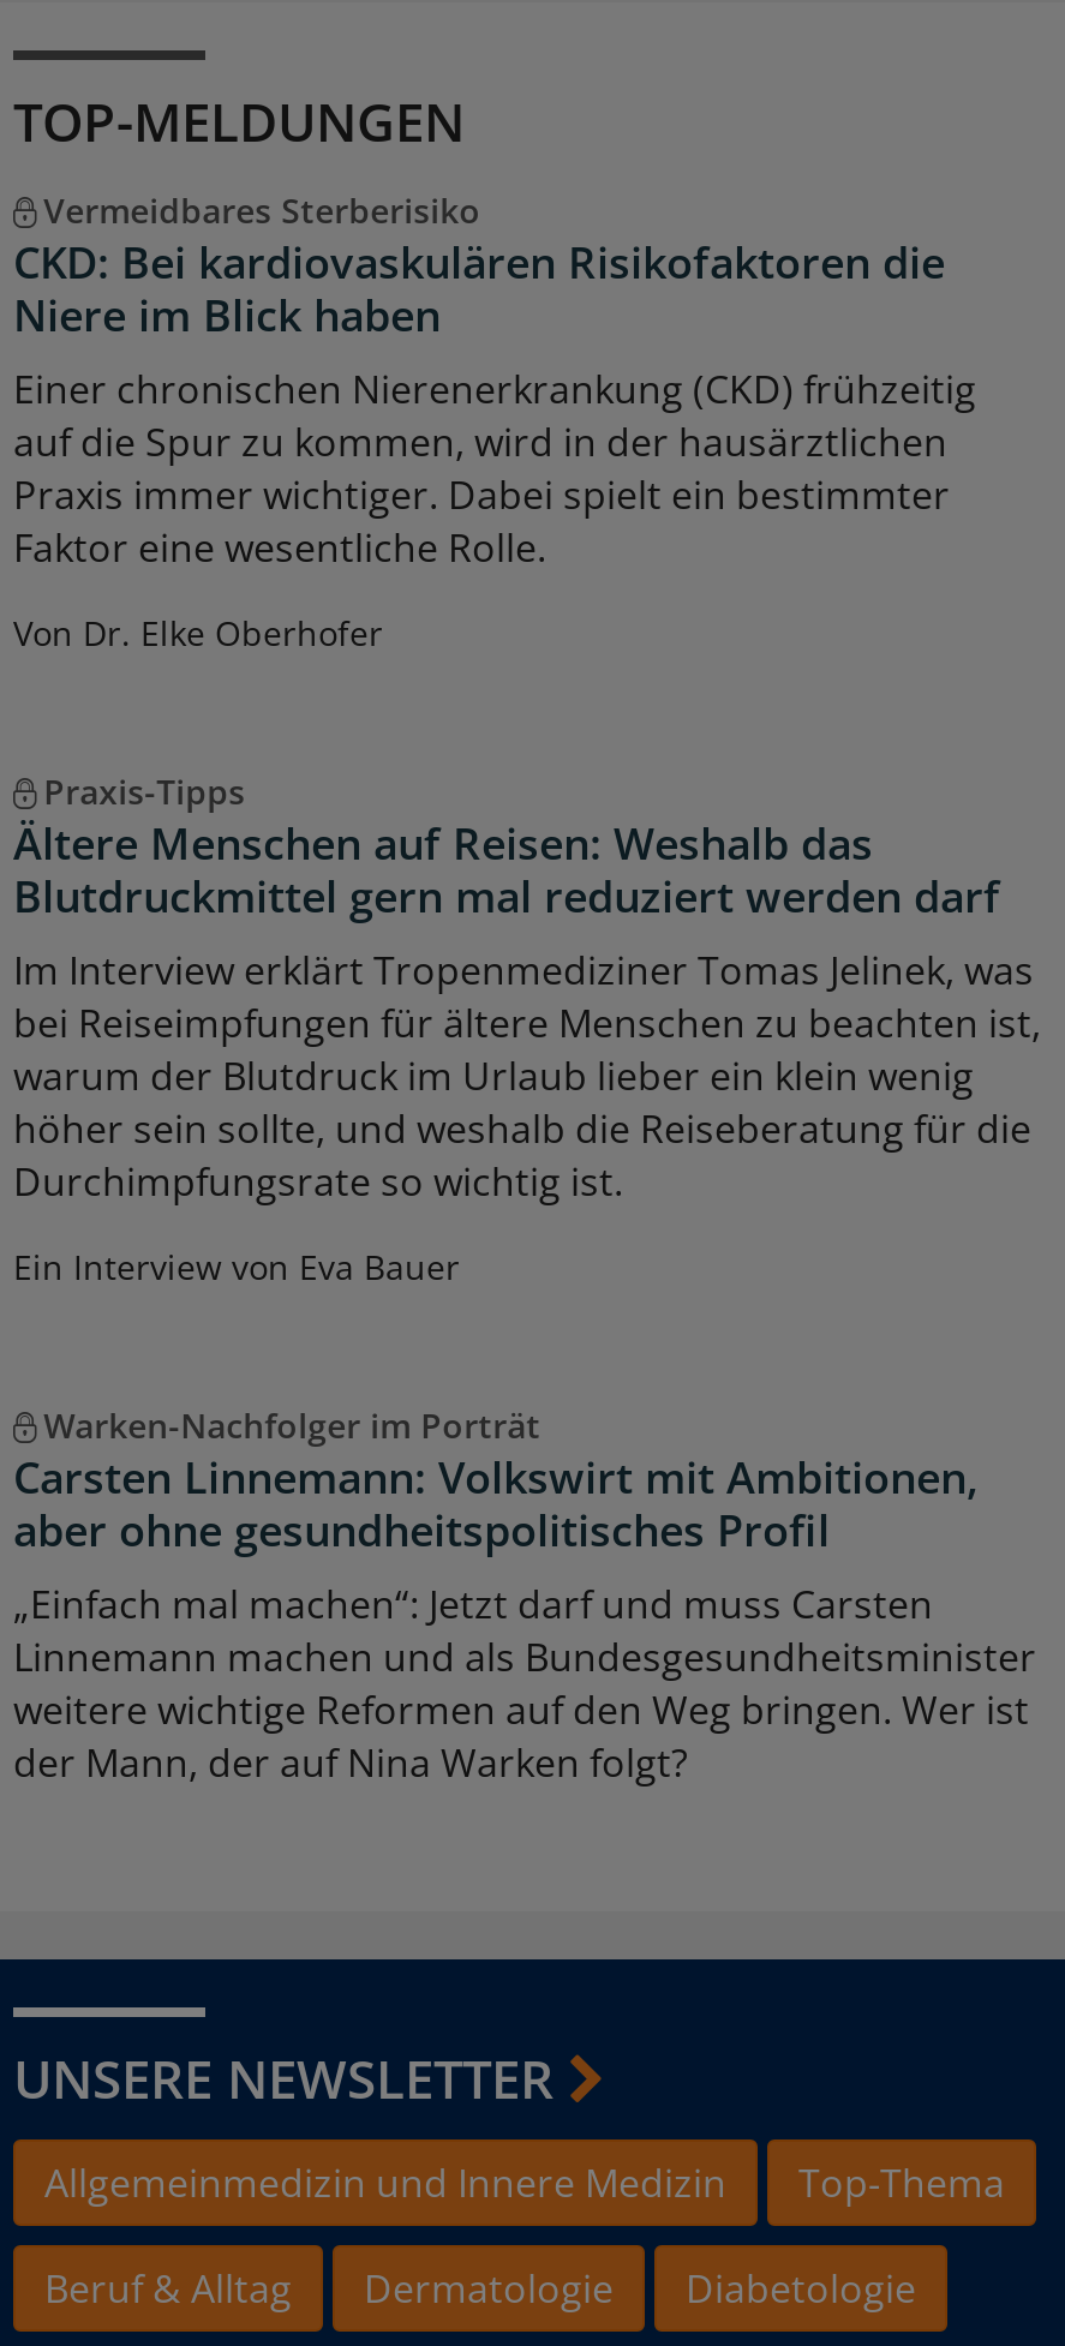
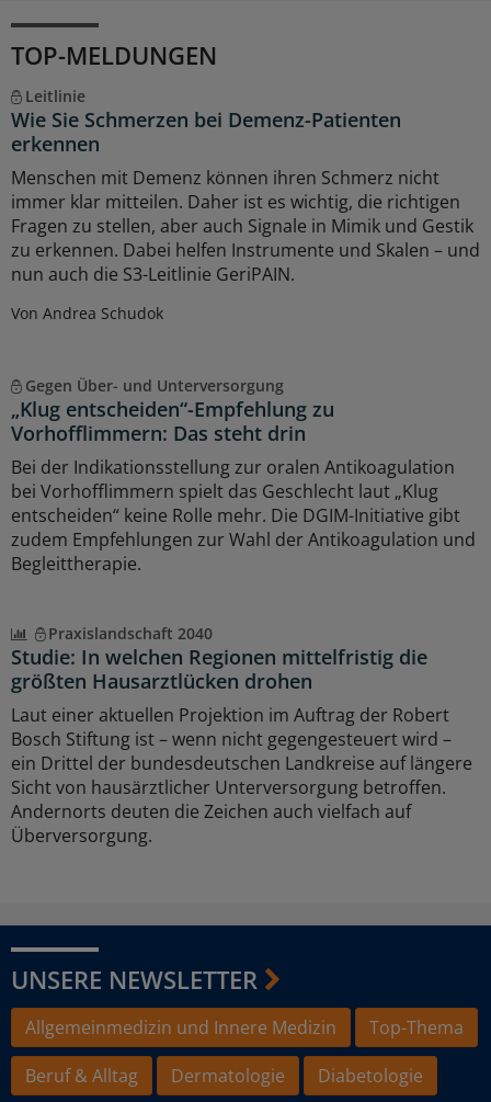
[13,187,1041,1788] Vermeidbares Sterberisiko | CKD: Bei kardiovaskulären Risikofaktoren die | Niere im Blick haben | Einer chronischen Nierenerkrankung (CKD) frühzeitig | auf die Spur zu kommen, wird in der hausärztlichen | Praxis immer wichtiger. Dabei spielt ein bestimmter | Faktor eine wesentliche Rolle. | Von Dr. Elke Oberhofer | Praxis-Tipps | Ältere Menschen auf Reisen: Weshalb das | Blutdruckmittel gern mal reduziert werden darf | Im Interview erklärt Tropenmediziner Tomas Jelinek, was | bei Reiseimpfungen für ältere Menschen zu beachten ist, | warum der Blutdruck im Urlaub lieber ein klein wenig | höher sein sollte, und weshalb die Reiseberatung für die | Durchimpfungsrate so wichtig ist. | Ein Interview von Eva Bauer | Warken-Nachfolger im Porträt | Carsten Linnemann: Volkswirt mit Ambitionen, | aber ohne gesundheitspolitisches Profil | „Einfach mal machen“: Jetzt darf und muss Carsten | Linnemann machen und als Bundesgesundheitsminister | weitere wichtige Reformen auf den Weg bringen. Wer ist | der Mann, der auf Nina Warken folgt? -> [11,85,480,847] Leitlinie | Wie Sie Schmerzen bei Demenz-Patienten | erkennen | Menschen mit Demenz können ihren Schmerz nicht | immer klar mitteilen. Daher ist es wichtig, die richtigen | Fragen zu stellen, aber auch Signale in Mimik und Gestik | zu erkennen. Dabei helfen Instrumente und Skalen – und | nun auch die S3-Leitlinie GeriPAIN. | Von Andrea Schudok | Gegen Über- und Unterversorgung | „Klug entscheiden“-Empfehlung zu | Vorhofflimmern: Das steht drin | Bei der Indikationsstellung zur oralen Antikoagulation | bei Vorhofflimmern spielt das Geschlecht laut „Klug | entscheiden“ keine Rolle mehr. Die DGIM-Initiative gibt | zudem Empfehlungen zur Wahl der Antikoagulation und | Begleittherapie. | Praxislandschaft 2040 | Studie: In welchen Regionen mittelfristig die | größten Hausarztlücken drohen | Laut einer aktuellen Projektion im Auftrag der Robert | Bosch Stiftung ist – wenn nicht gegengesteuert wird – | ein Drittel der bundesdeutschen Landkreise auf längere | Sicht von hausärztlicher Unterversorgung betroffen. | Andernorts deuten die Zeichen auch vielfach auf | Überversorgung.

